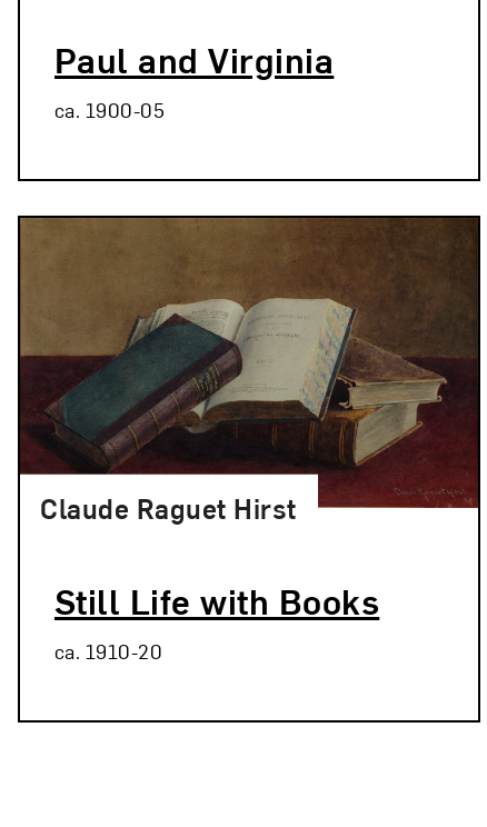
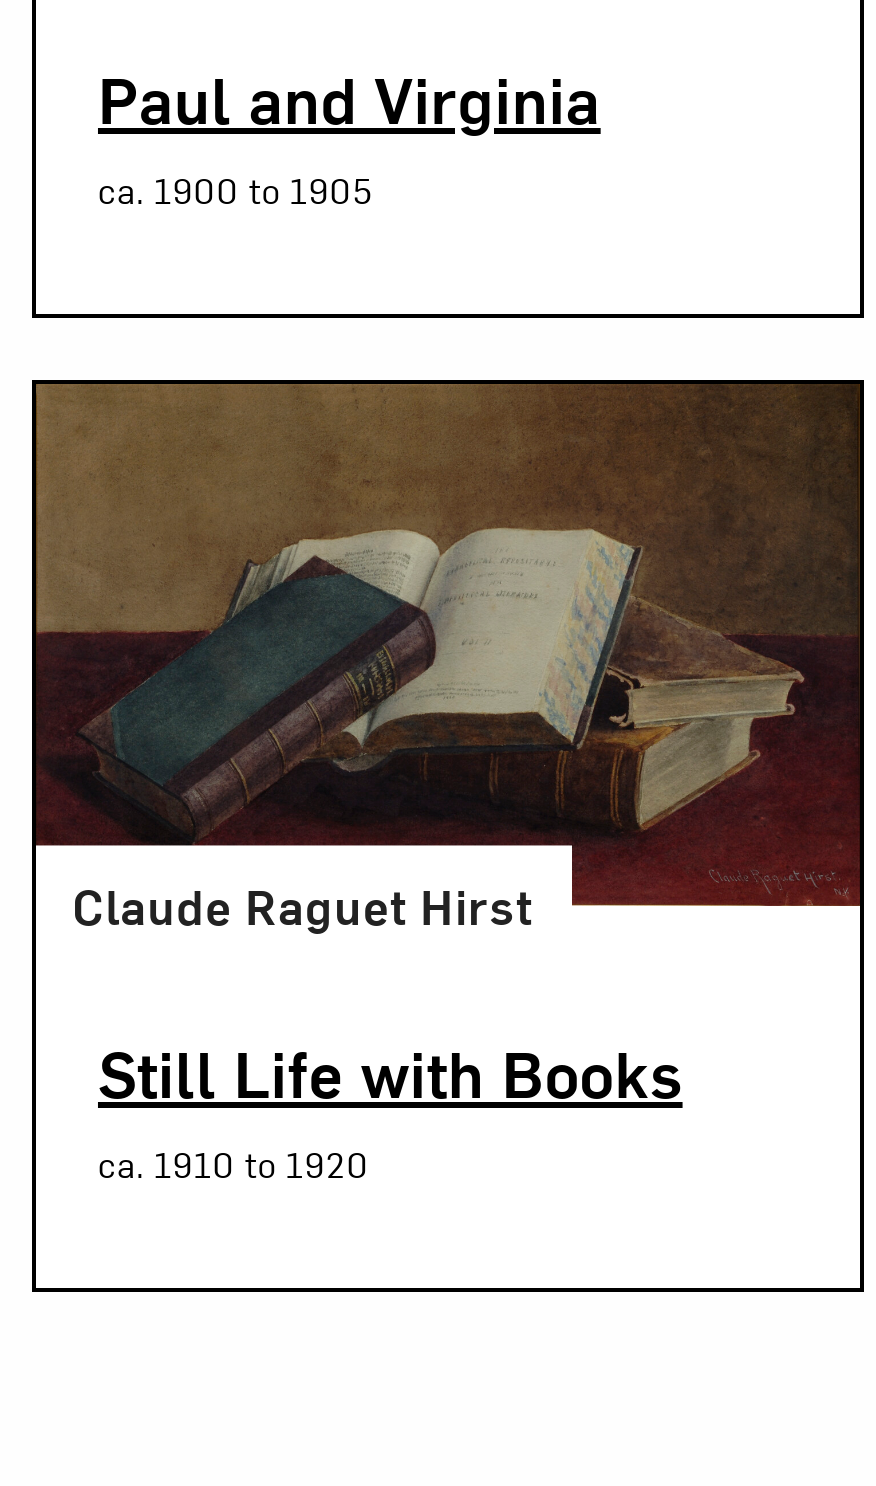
[54,96,165,122] ca. 1900-05 -> [98,166,374,212] ca. 1900 to 1905
[54,638,163,663] ca. 1910-20 -> [98,1140,370,1186] ca. 1910 to 1920

